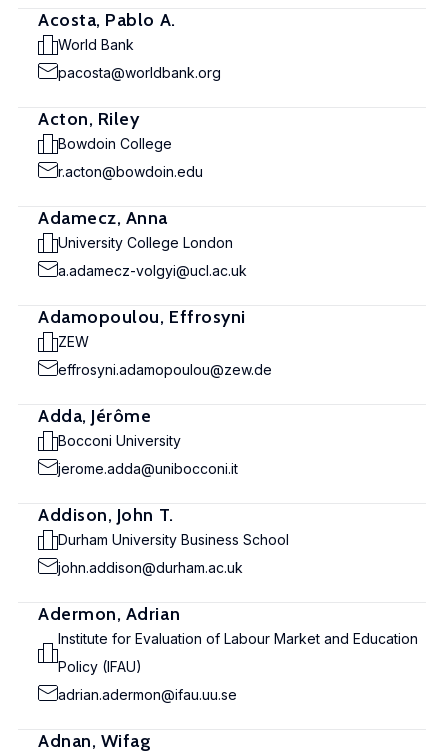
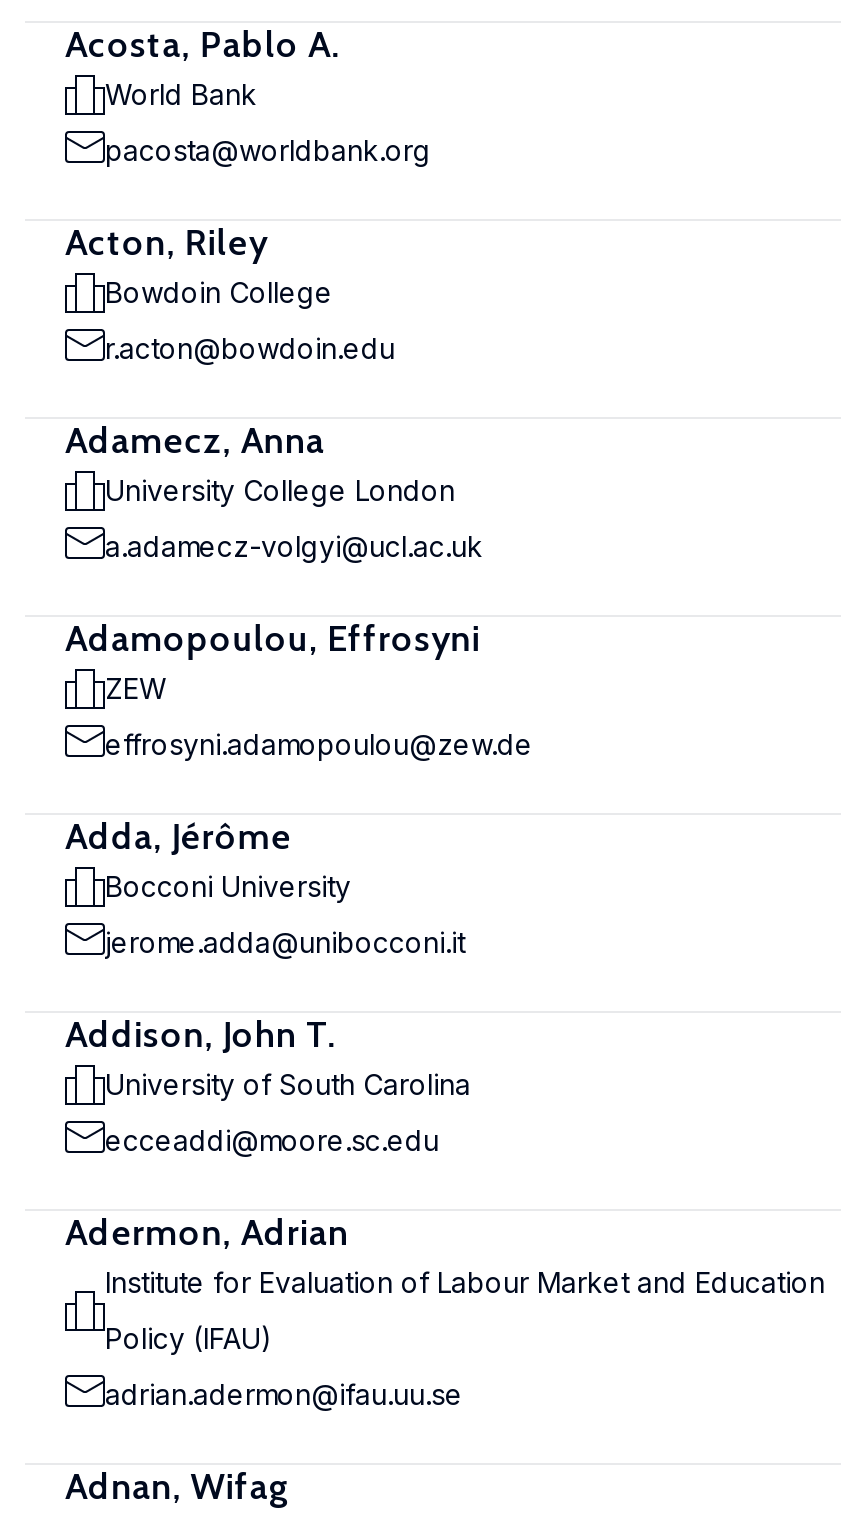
[58,531,289,548] Durham University Business School -> [105,1067,471,1101] University of South Carolina
[58,559,243,576] john.addison@durham.ac.uk -> [105,1123,439,1157] ecceaddi@moore.sc.edu

